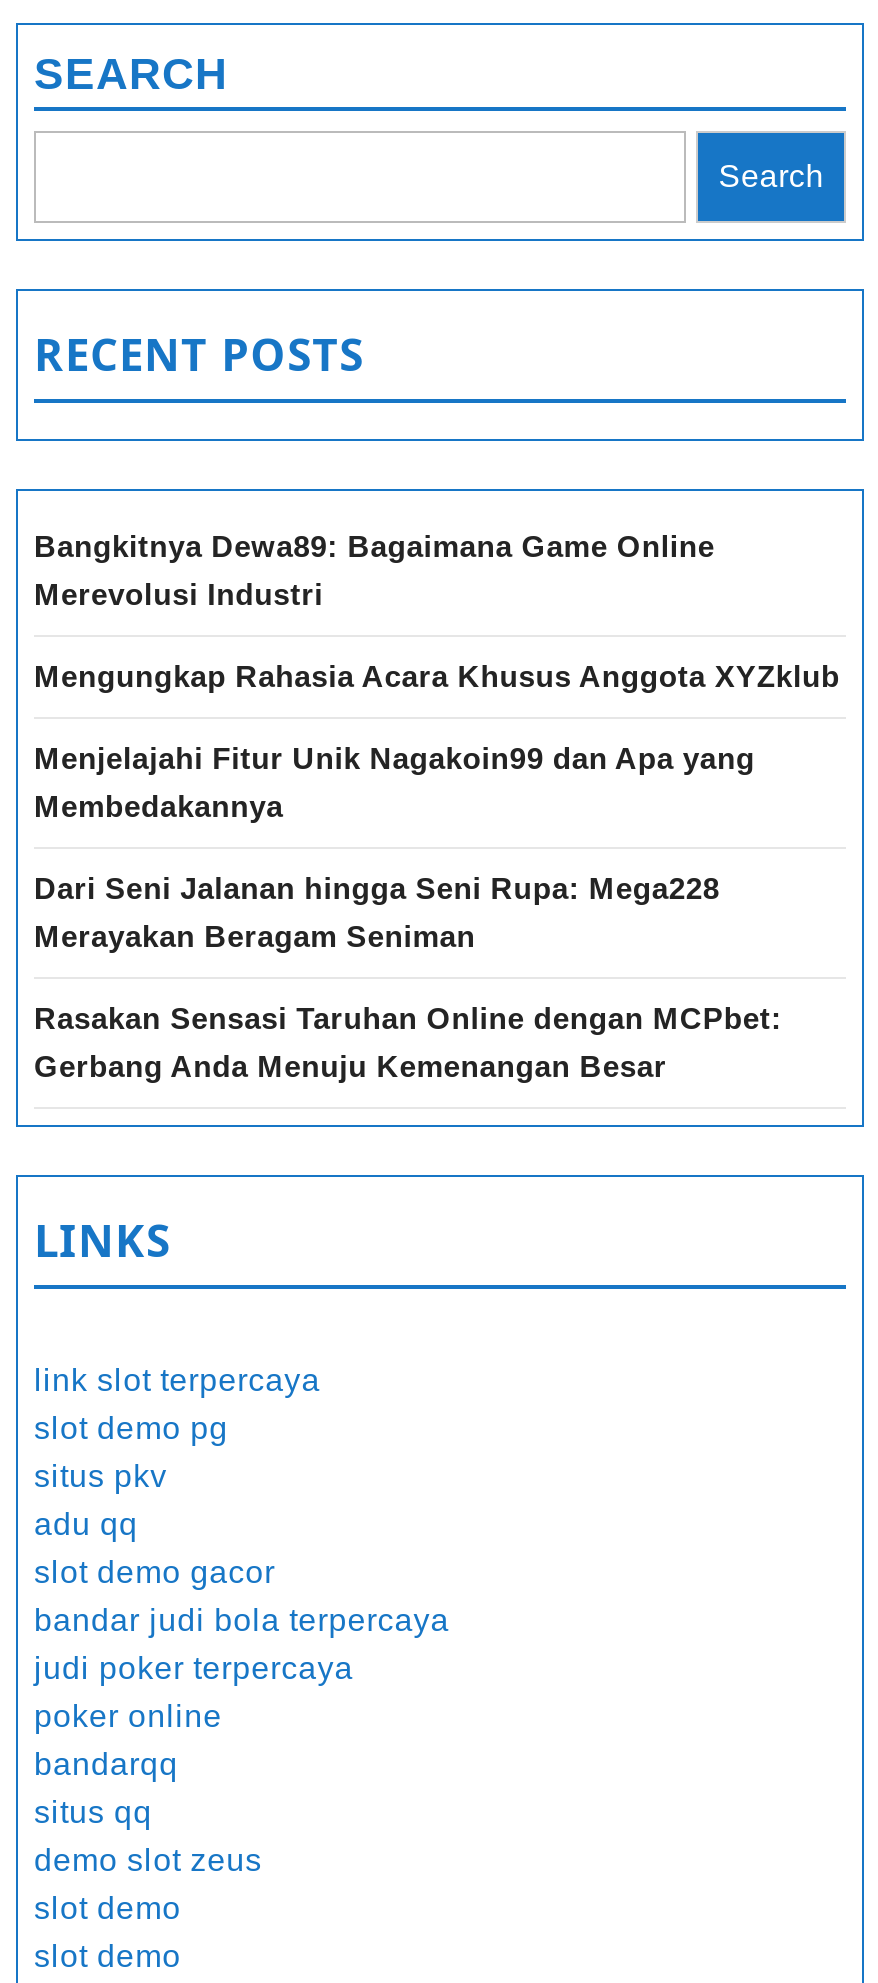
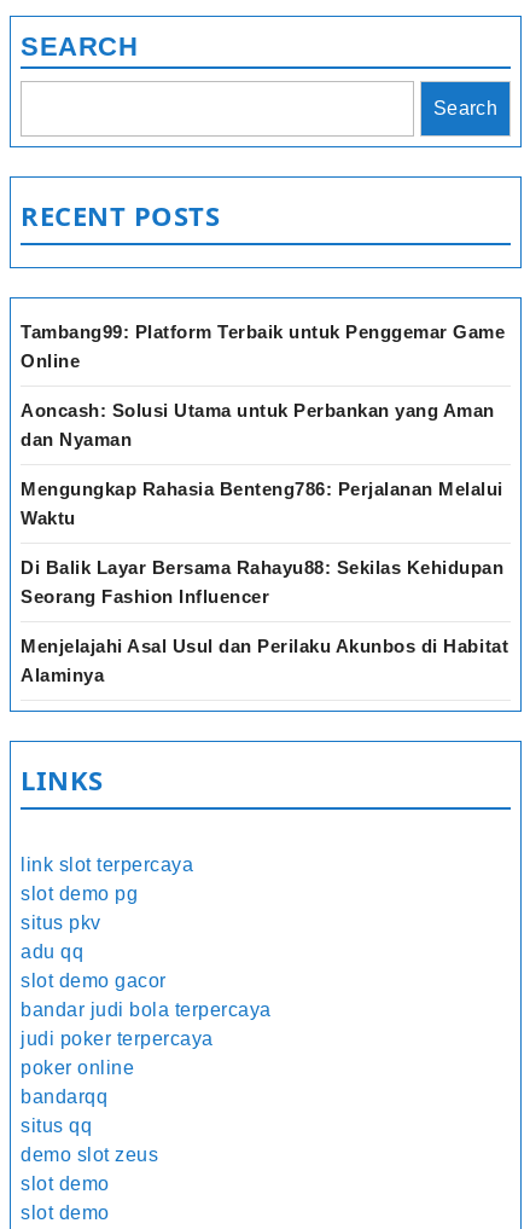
[34,529,715,611] Bangkitnya Dewa89: Bagaimana Game Online | Merevolusi Industri -> [21,321,505,371] Tambang99: Platform Terbaik untuk Penggemar Game | Online
[34,659,840,693] Mengungkap Rahasia Acara Khusus Anggota XYZklub -> [21,400,495,450] Aoncash: Solusi Utama untuk Perbankan yang Aman | dan Nyaman
[34,741,755,823] Menjelajahi Fitur Unik Nagakoin99 dan Apa yang | Membedakannya -> [21,479,503,528] Mengungkap Rahasia Benteng786: Perjalanan Melalui | Waktu
[34,871,720,953] Dari Seni Jalanan hingga Seni Rupa: Mega228 | Merayakan Beragam Seniman -> [21,557,504,607] Di Balik Layar Bersama Rahayu88: Sekilas Kehidupan | Seorang Fashion Influencer
[34,1001,782,1083] Rasakan Sensasi Taruhan Online dengan MCPbet: | Gerbang Anda Menuju Kemenangan Besar -> [21,636,508,685] Menjelajahi Asal Usul dan Perilaku Akunbos di Habitat | Alaminya

